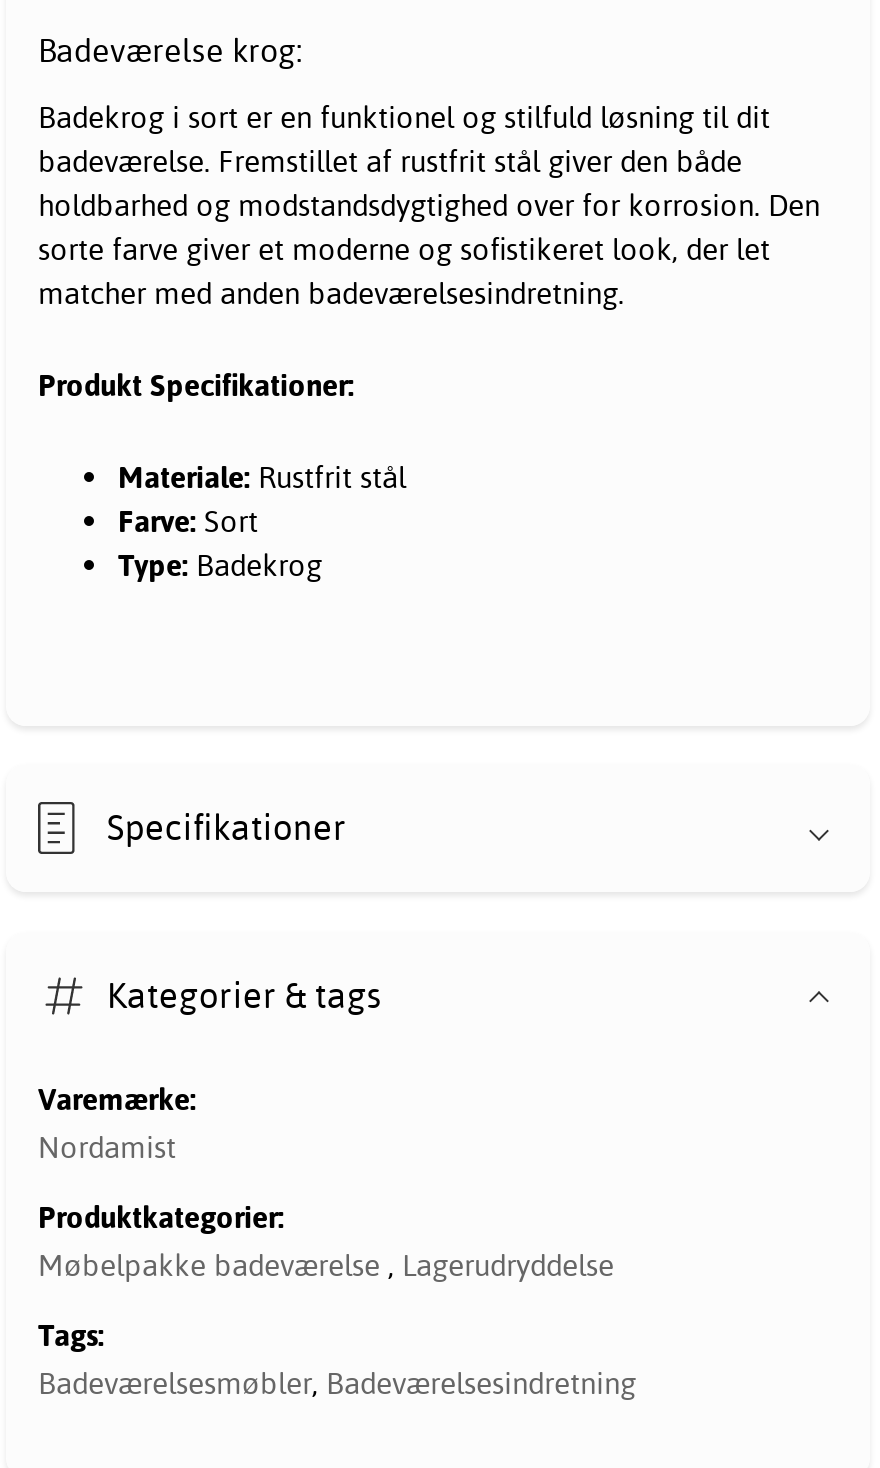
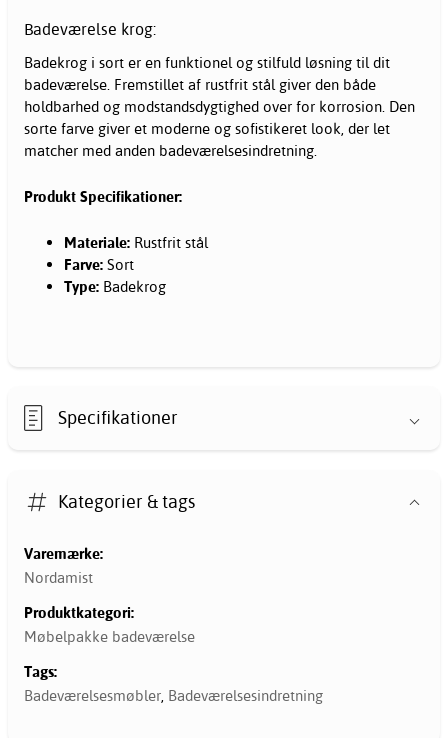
[38,1199,614,1284] Produktkategorier: | Møbelpakke badeværelse , Lagerudryddelse -> [24,603,195,646] Produktkategori: | Møbelpakke badeværelse

